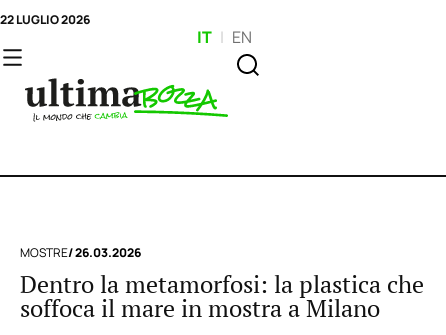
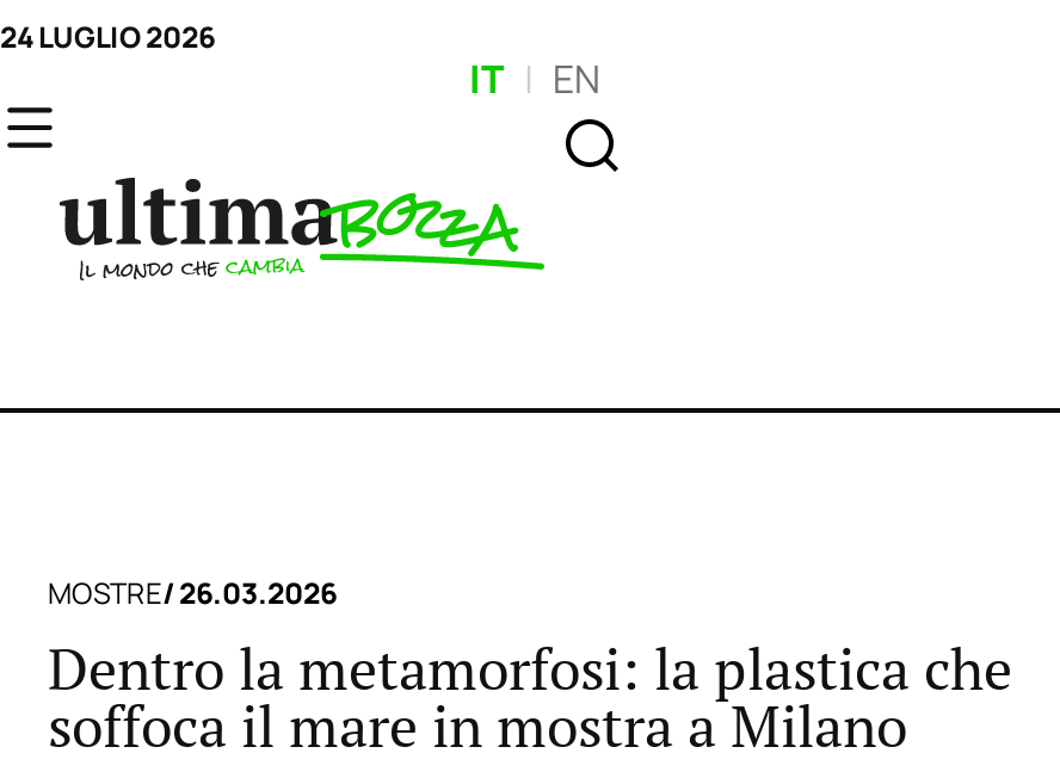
[0,11,90,28] 22 LUGLIO 2026 -> [0,17,215,57] 24 LUGLIO 2026

